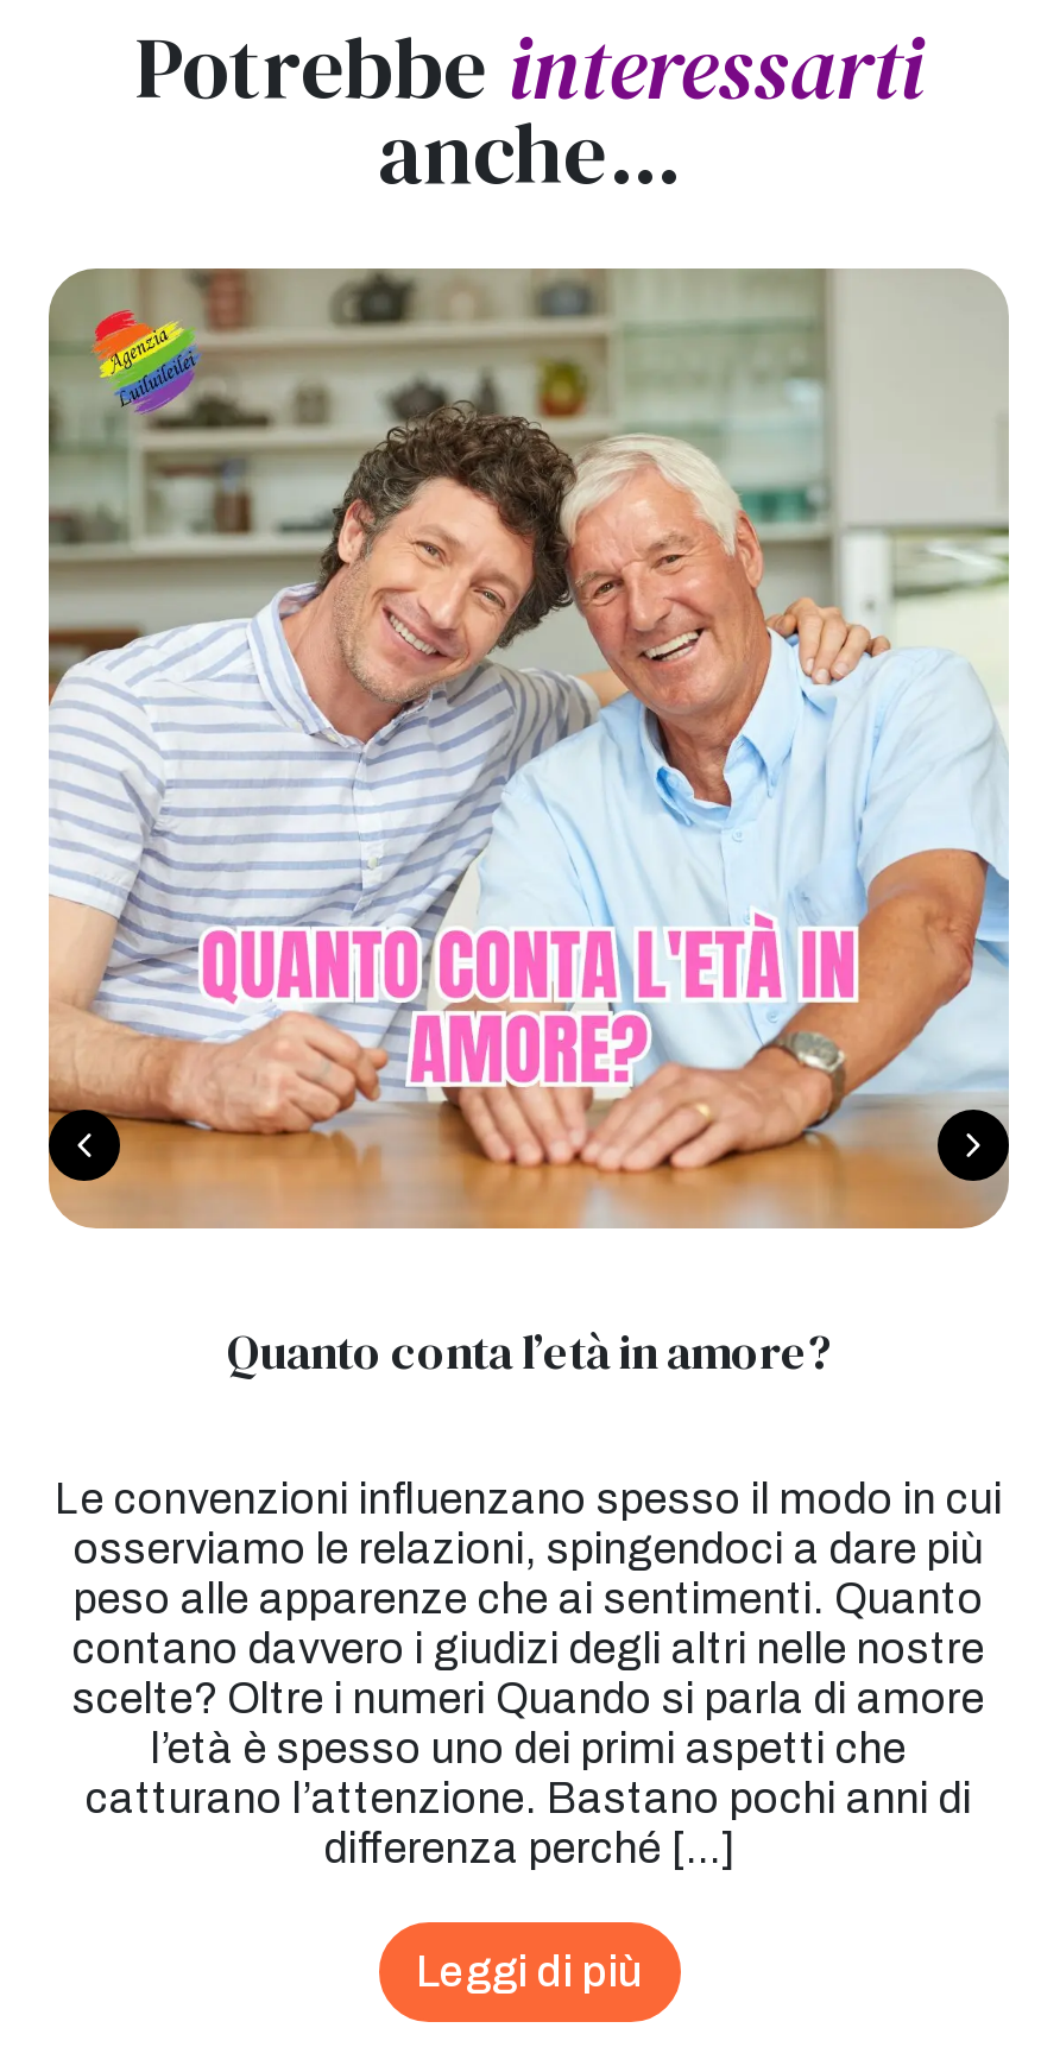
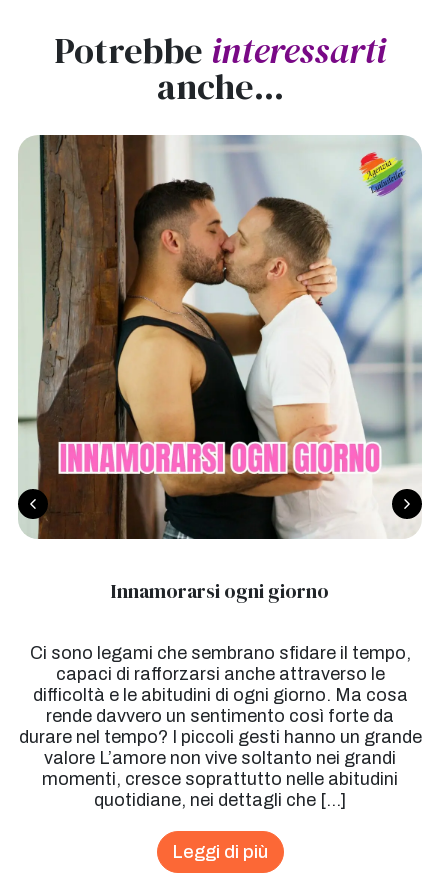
[46,266,1009,1385] [image] | Quanto conta l’età in amore? -> [17,135,422,605] [image] | Innamorarsi ogni giorno
[55,1476,1003,1872] Le convenzioni influenzano spesso il modo in cui | osserviamo le relazioni, spingendoci a dare più | peso alle apparenze che ai sentimenti. Quanto | contano davvero i giudizi degli altri nelle nostre | scelte? Oltre i numeri Quando si parla di amore | l’età è spesso uno dei primi aspetti che | catturano l’attenzione. Bastano pochi anni di | differenza perché […] -> [18,643,421,810] Ci sono legami che sembrano sfidare il tempo, | capaci di rafforzarsi anche attraverso le | difficoltà e le abitudini di ogni giorno. Ma cosa | rende davvero un sentimento così forte da | durare nel tempo? I piccoli gesti hanno un grande | valore L’amore non vive soltanto nei grandi | momenti, cresce soprattutto nelle abitudini | quotidiane, nei dettagli che […]

